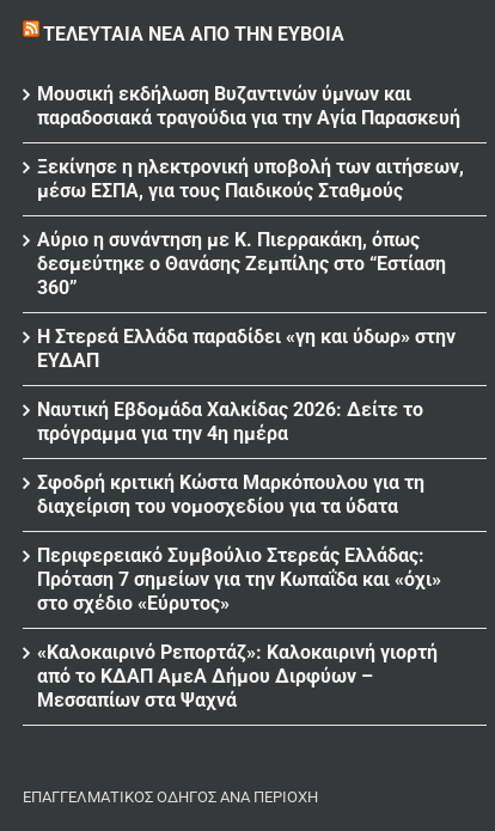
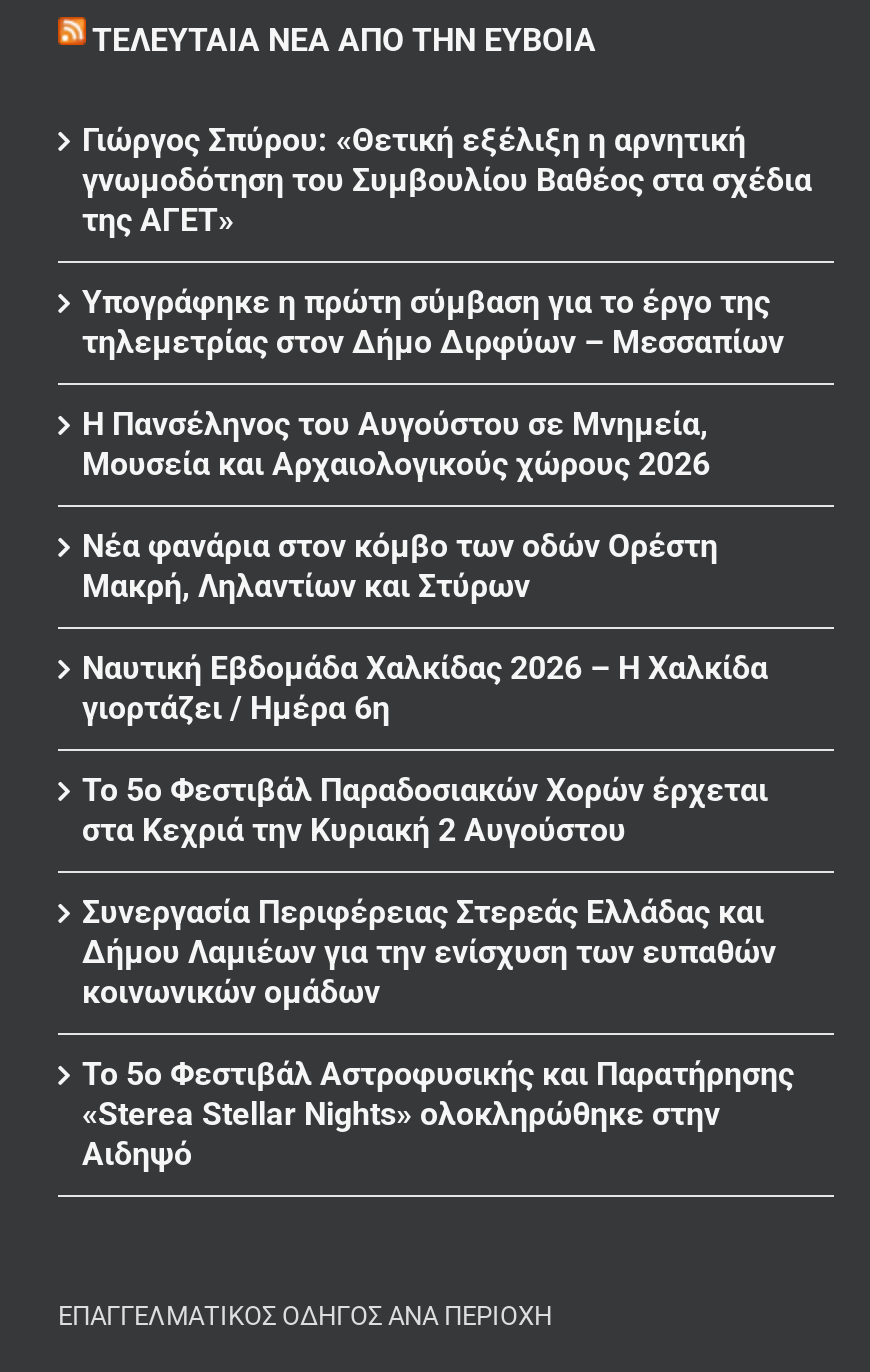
[37,82,460,129] Μουσική εκδήλωση Βυζαντινών ύμνων και | παραδοσιακά τραγούδια για την Αγία Παρασκευή -> [82,120,812,238] Γιώργος Σπύρου: «Θετική εξέλιξη η αρνητική | γνωμοδότηση του Συμβουλίου Βαθέος στα σχέδια | της ΑΓΕΤ»
[37,155,464,201] Ξεκίνησε η ηλεκτρονική υποβολή των αιτήσεων, | μέσω ΕΣΠΑ, για τους Παιδικούς Σταθμούς -> [82,282,784,360] Υπογράφηκε η πρώτη σύμβαση για το έργο της | τηλεμετρίας στον Δήμο Διρφύων – Μεσσαπίων
[37,228,446,298] Αύριο η συνάντηση με Κ. Πιερρακάκη, όπως | δεσμεύτηκε ο Θανάσης Ζεμπίλης στο “Εστίαση | 360” -> [82,404,710,482] Η Πανσέληνος του Αυγούστου σε Μνημεία, | Μουσεία και Αρχαιολογικούς χώρους 2026
[37,325,456,371] Η Στερεά Ελλάδα παραδίδει «γη και ύδωρ» στην | ΕΥΔΑΠ -> [82,526,718,604] Νέα φανάρια στον κόμβο των οδών Ορέστη | Μακρή, Ληλαντίων και Στύρων
[37,398,423,444] Ναυτική Εβδομάδα Χαλκίδας 2026: Δείτε το | πρόγραμμα για την 4η ημέρα -> [82,648,768,726] Ναυτική Εβδομάδα Χαλκίδας 2026 – Η Χαλκίδα | γιορτάζει / Ημέρα 6η
[37,471,424,517] Σφοδρή κριτική Κώστα Μαρκόπουλου για τη | διαχείριση του νομοσχεδίου για τα ύδατα -> [82,770,768,848] Το 5ο Φεστιβάλ Παραδοσιακών Χορών έρχεται | στα Κεχριά την Κυριακή 2 Αυγούστου
[37,543,441,614] Περιφερειακό Συμβούλιο Στερεάς Ελλάδας: | Πρόταση 7 σημείων για την Κωπαΐδα και «όχι» | στο σχέδιο «Εύρυτος» -> [82,892,776,1010] Συνεργασία Περιφέρειας Στερεάς Ελλάδας και | Δήμου Λαμιέων για την ενίσχυση των ευπαθών | κοινωνικών ομάδων
[37,640,438,711] «Καλοκαιρινό Ρεπορτάζ»: Καλοκαιρινή γιορτή | από το ΚΔΑΠ ΑμεΑ Δήμου Διρφύων – | Μεσσαπίων στα Ψαχνά -> [82,1054,794,1172] Το 5ο Φεστιβάλ Αστροφυσικής και Παρατήρησης | «Sterea Stellar Nights» ολοκληρώθηκε στην | Αιδηψό

